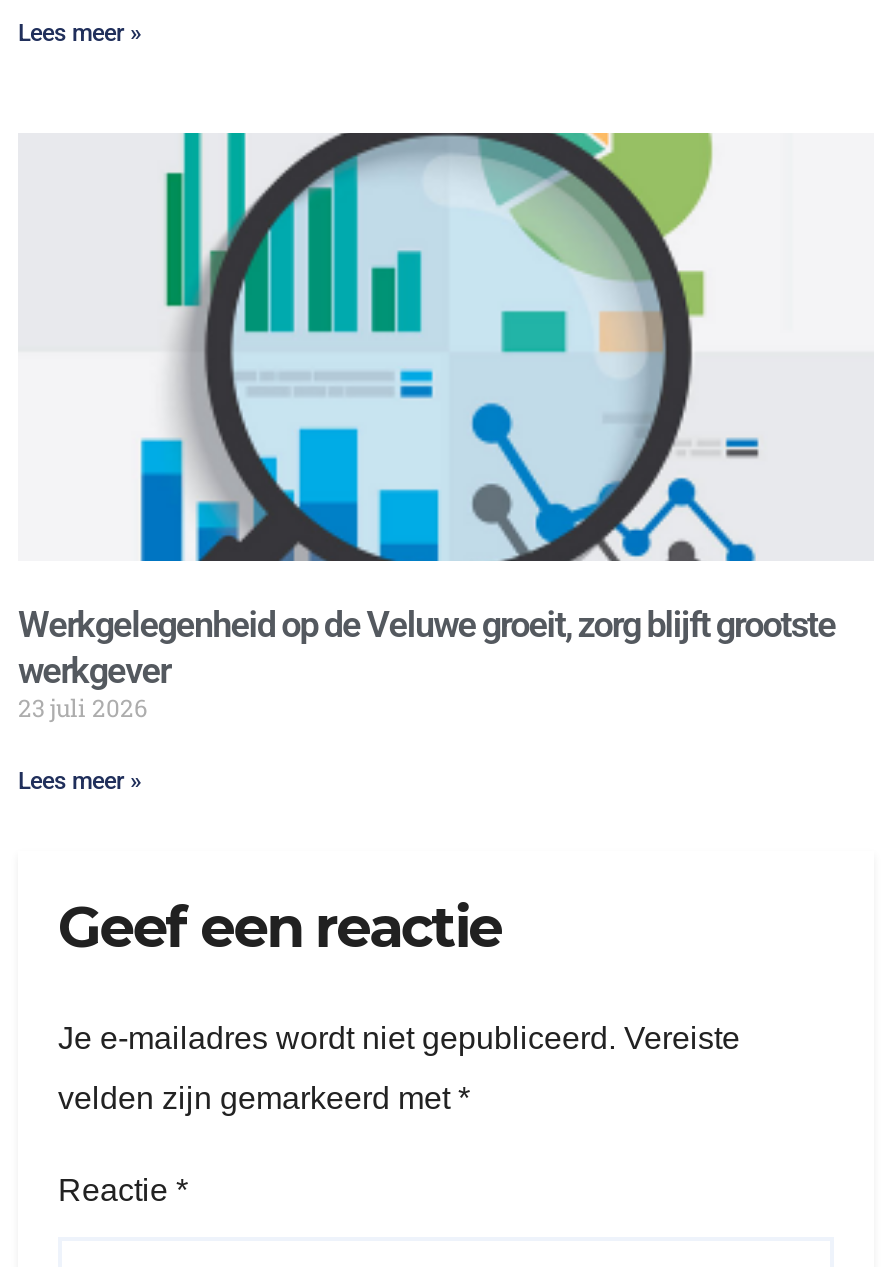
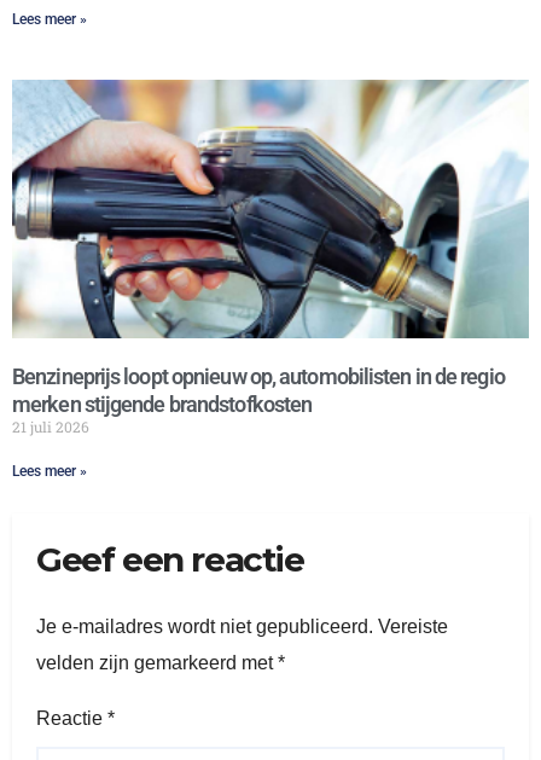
[18,131,872,723] [image] | Werkgelegenheid op de Veluwe groeit, zorg blijft grootste | werkgever | 23 juli 2026 -> [11,79,529,436] [image] | Benzineprijs loopt opnieuw op, automobilisten in de regio | merken stijgende brandstofkosten | 21 juli 2026

